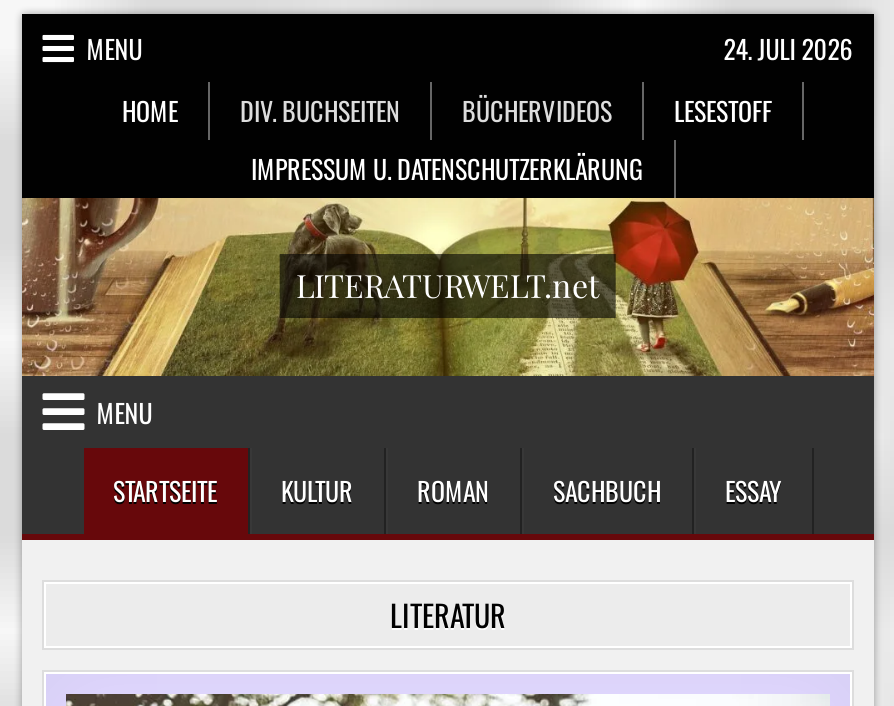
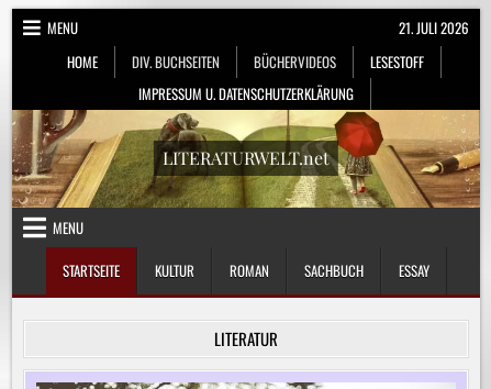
[724,28,854,68] 24. JULI 2026 -> [399,16,469,38] 21. JULI 2026

